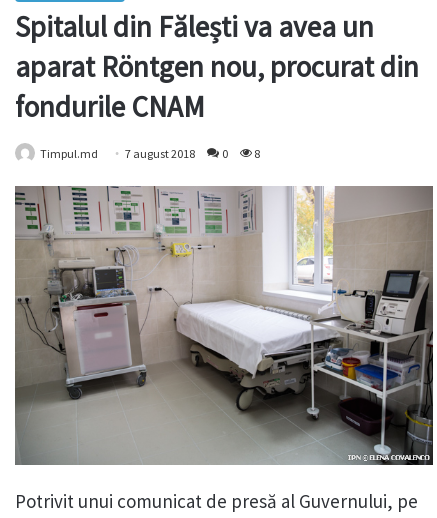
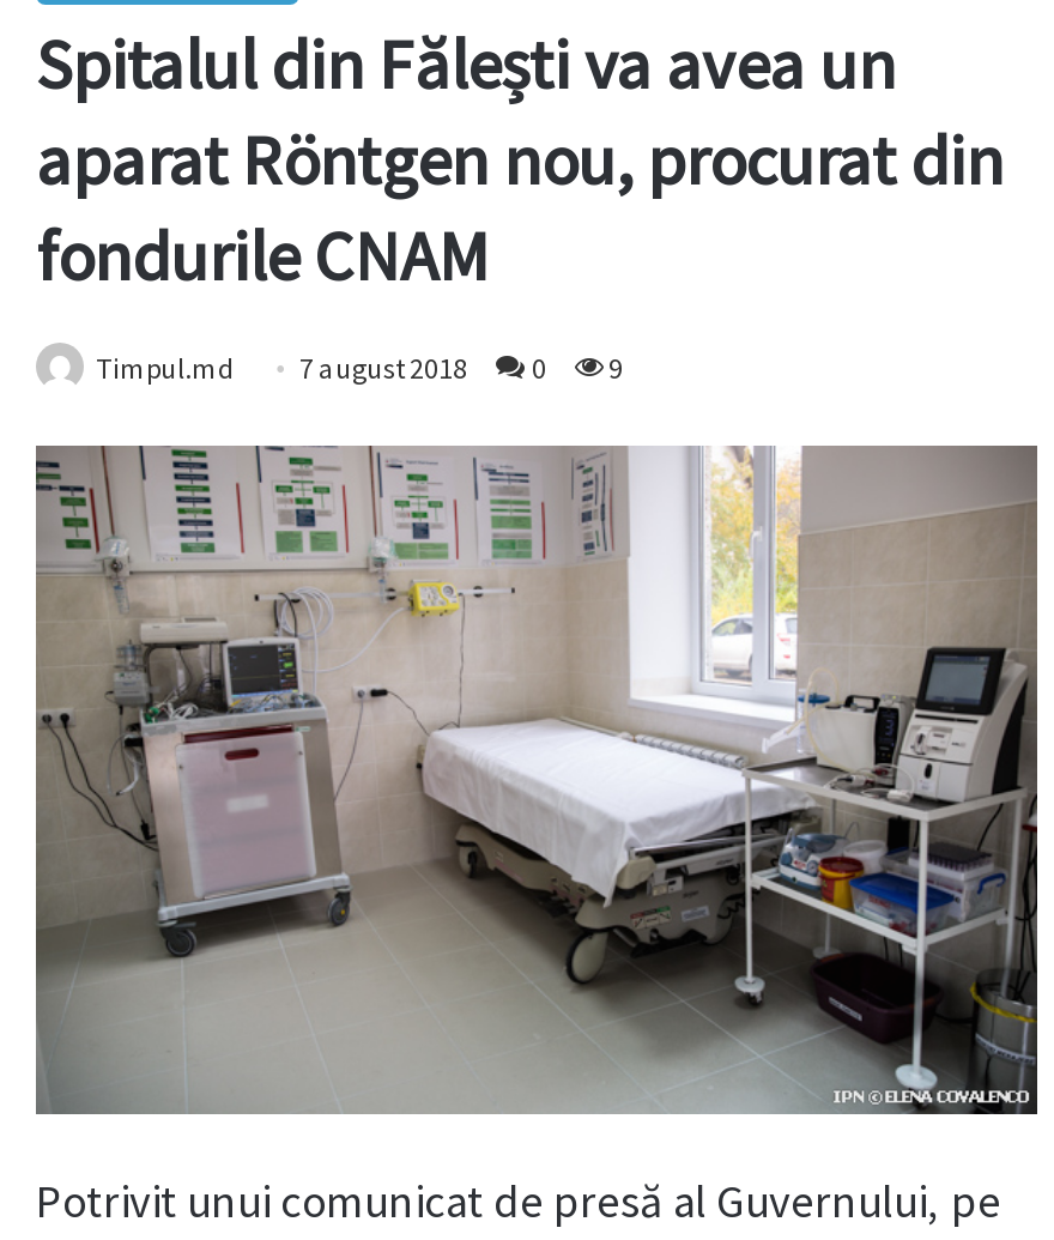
[40,146,260,161] Timpul.md 7 august 2018 0 8 -> [96,351,623,387] Timpul.md 7 august 2018 0 9

